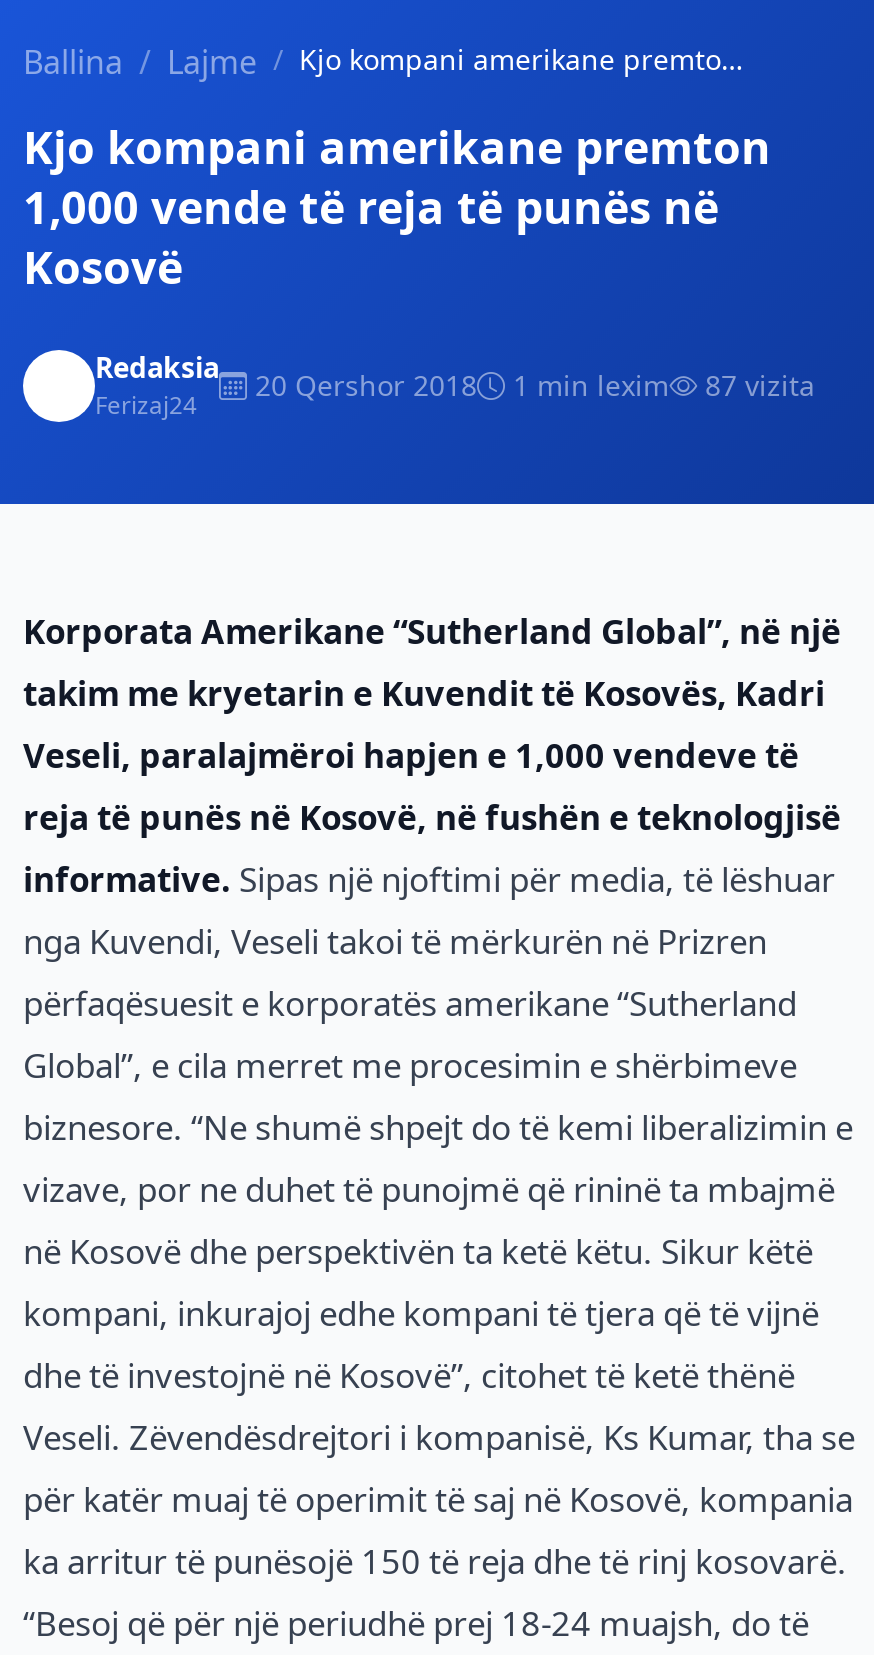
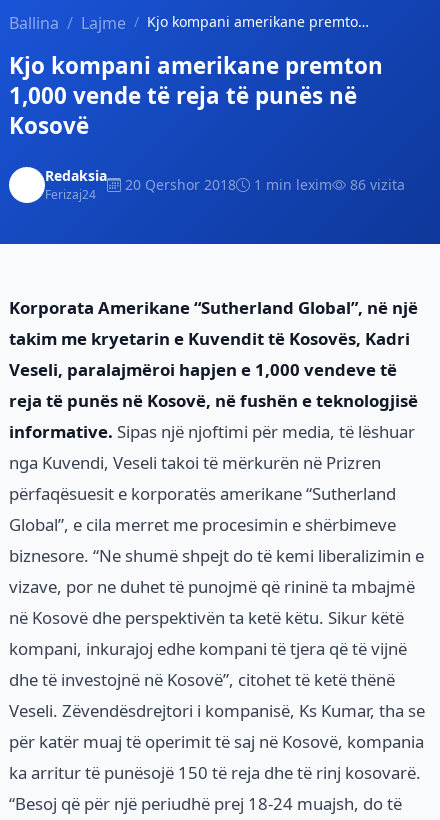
[95,348,815,404] Redaksia 20 Qershor 2018 1 min lexim 87 vizita -> [45,166,405,194] Redaksia 20 Qershor 2018 1 min lexim 86 vizita

